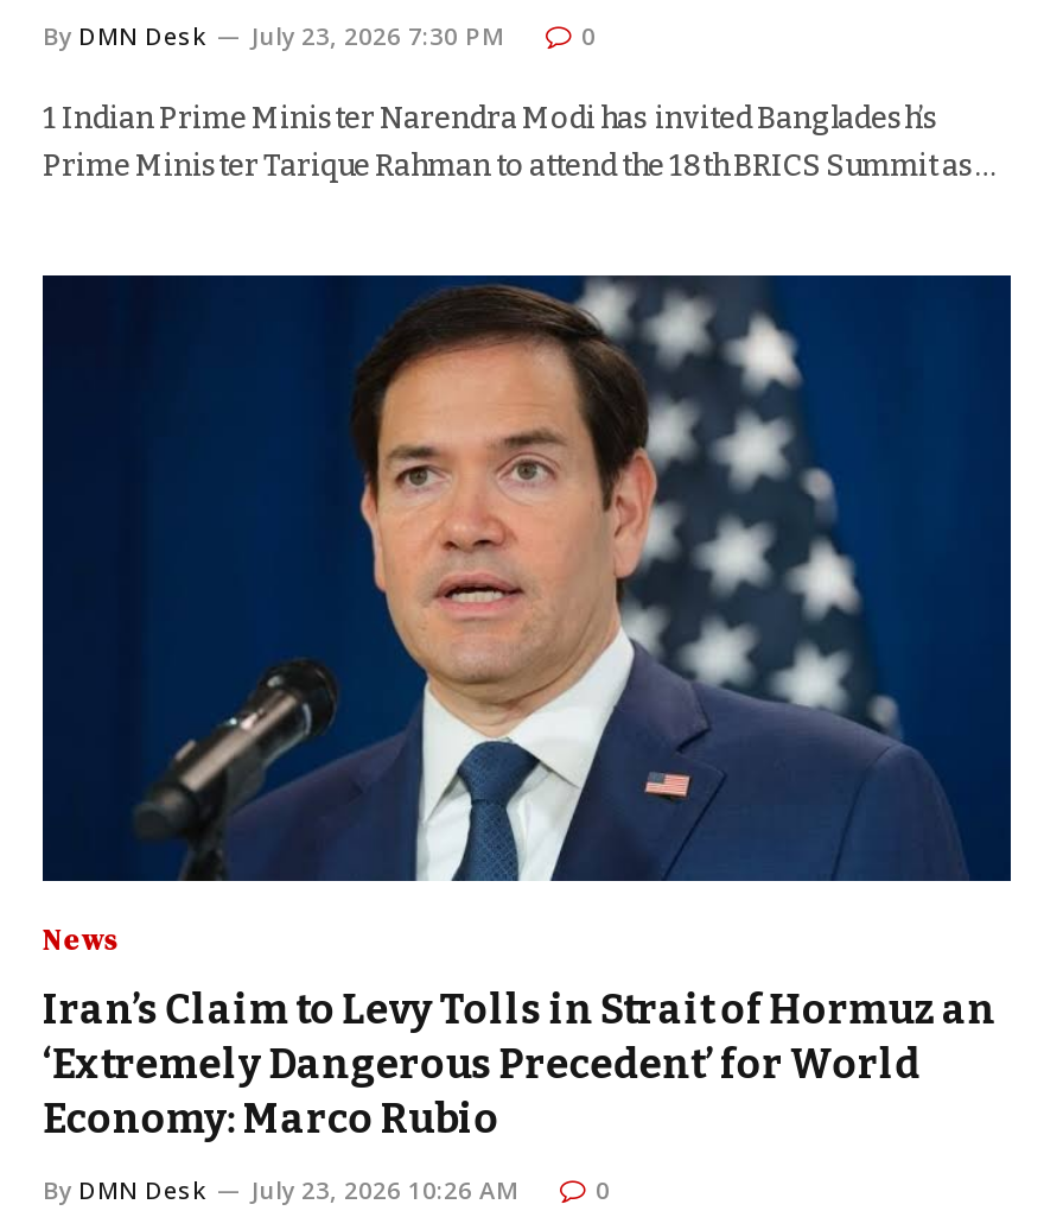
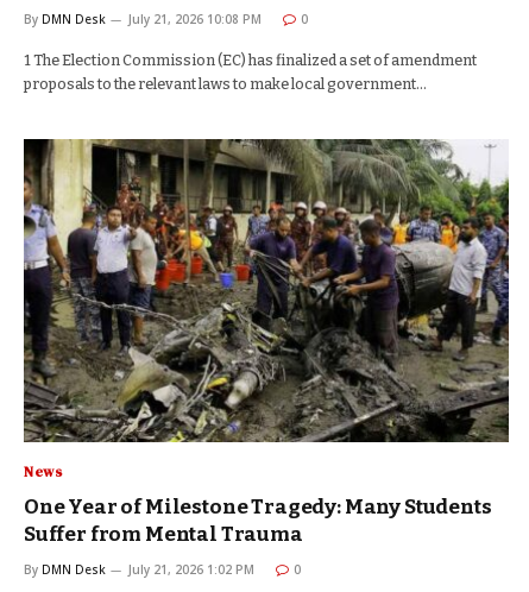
[43,19,503,52] By DMN Desk July 23, 2026 7:30 PM -> [24,11,262,27] By DMN Desk July 21, 2026 10:08 PM
[43,100,997,183] 1 Indian Prime Minister Narendra Modi has invited Bangladesh’s | Prime Minister Tarique Rahman to attend the 18th BRICS Summit as… -> [24,51,477,93] 1 The Election Commission (EC) has finalized a set of amendment | proposals to the relevant laws to make local government…
[40,273,1013,883] [image] -> [23,138,510,443] [image]
[43,985,996,1145] Iran’s Claim to Levy Tolls in Strait of Hormuz an | ‘Extremely Dangerous Precedent’ for World | Economy: Marco Rubio -> [24,495,492,547] One Year of Milestone Tragedy: Many Students | Suffer from Mental Trauma
[43,1173,517,1206] By DMN Desk July 23, 2026 10:26 AM -> [24,561,254,578] By DMN Desk July 21, 2026 1:02 PM

